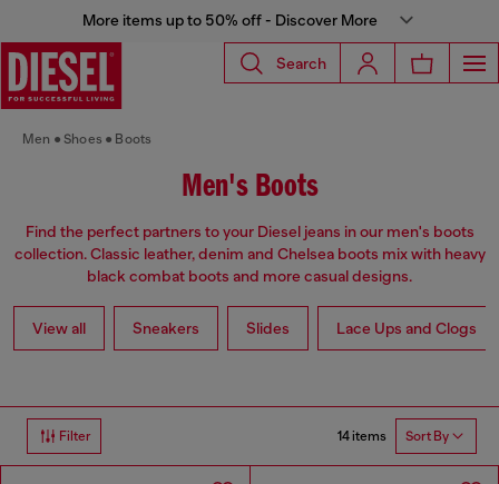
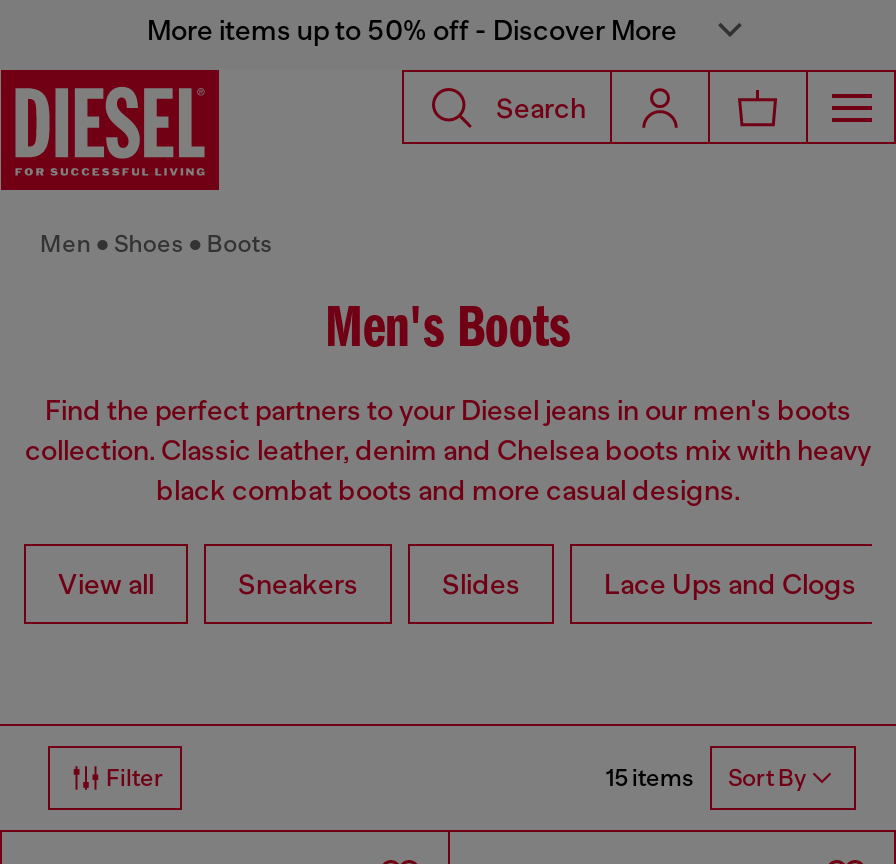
[337,428,449,444] 14 items Sort By -> [606,764,806,793] 15 items Sort By

